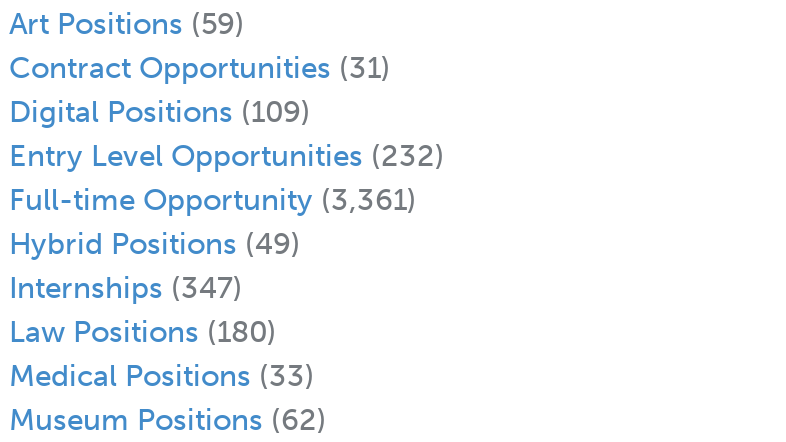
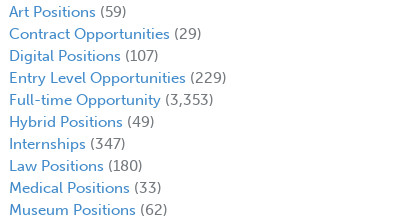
[9,50,391,86] Contract Opportunities (31) -> [9,25,202,43] Contract Opportunities (29)
[9,94,311,130] Digital Positions (109) -> [9,47,159,65] Digital Positions (107)
[9,138,445,174] Entry Level Opportunities (232) -> [9,69,227,87] Entry Level Opportunities (229)
[9,182,417,218] Full-time Opportunity (3,361) -> [9,91,214,109] Full-time Opportunity (3,353)

